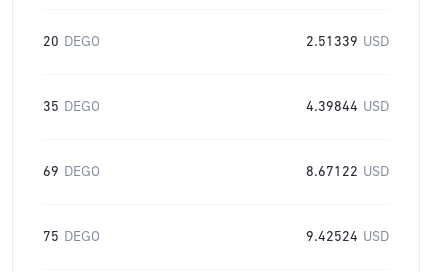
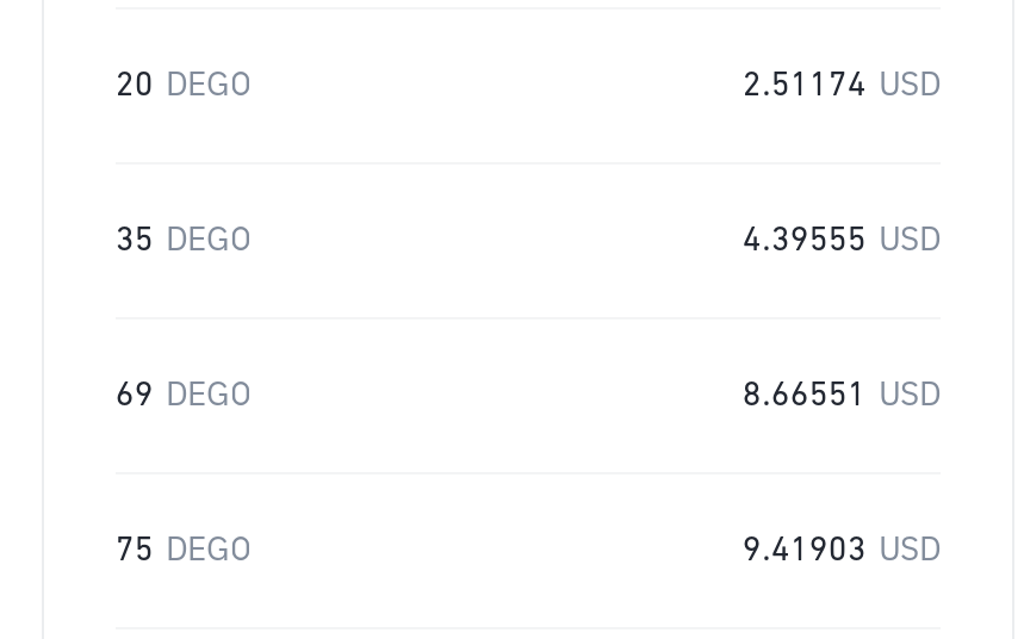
[306,35,389,49] 2.51339 USD -> [743,69,941,103] 2.51174 USD
[306,100,389,114] 4.39844 USD -> [743,224,941,258] 4.39555 USD
[306,165,389,179] 8.67122 USD -> [743,379,941,412] 8.66551 USD
[306,230,389,244] 9.42524 USD -> [743,534,941,567] 9.41903 USD

